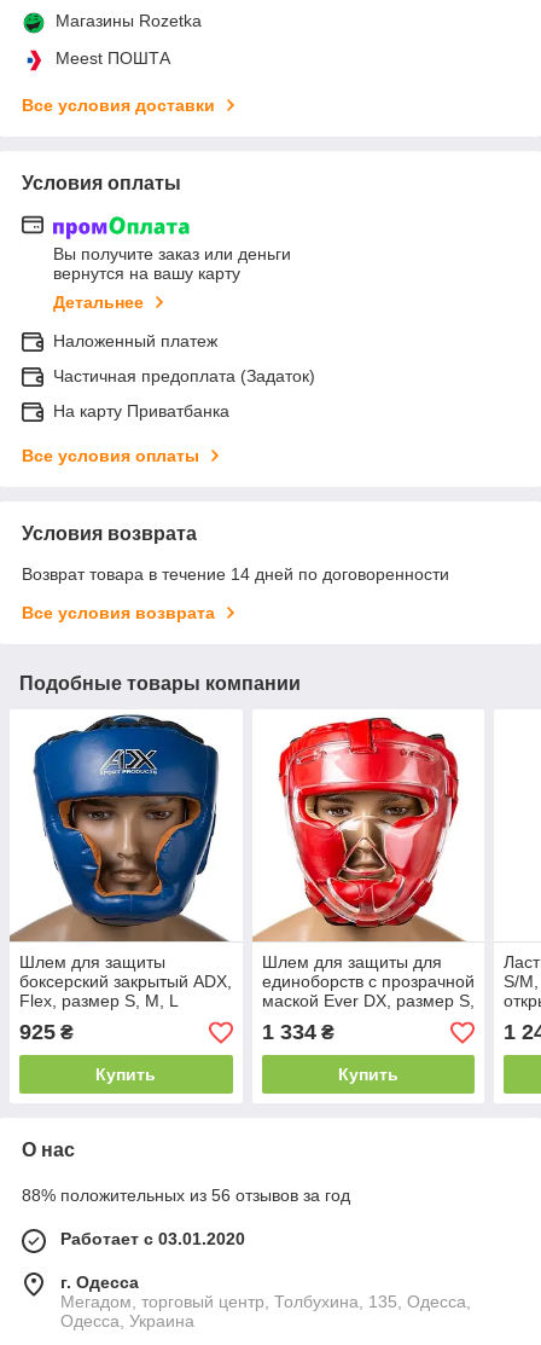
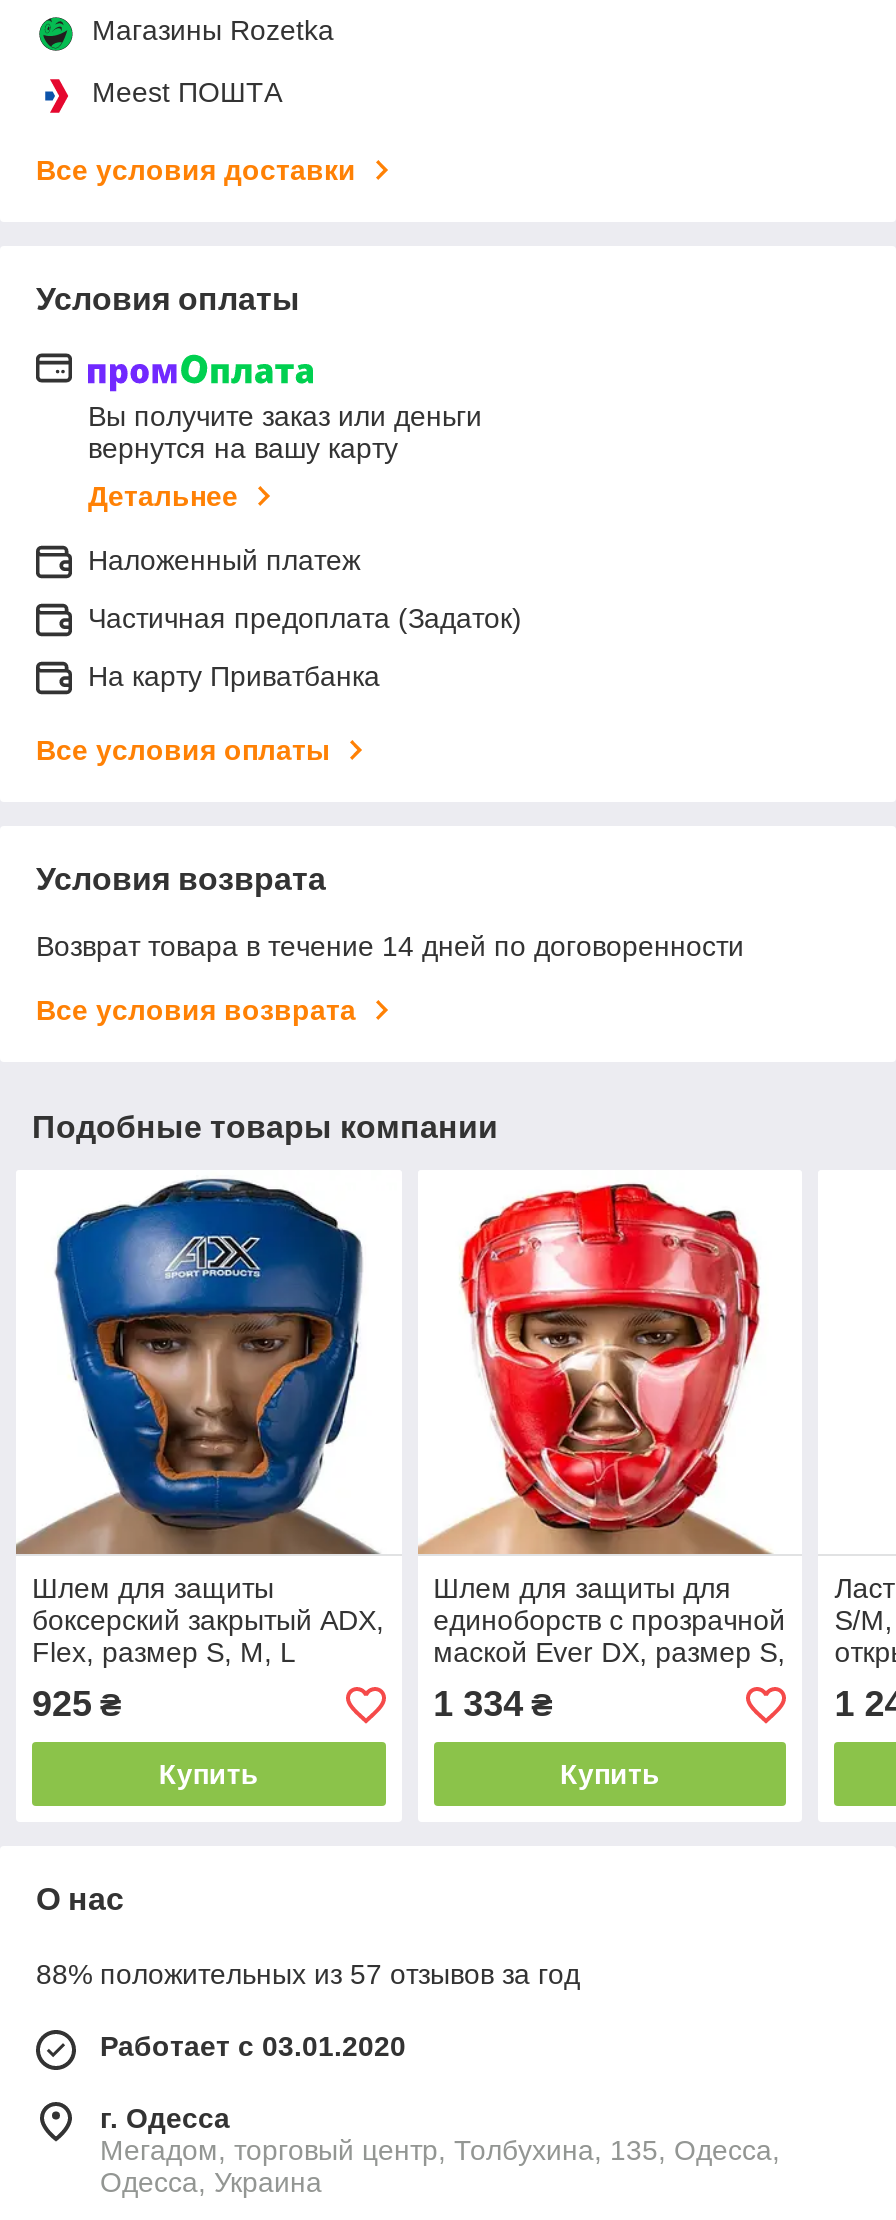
[22,1186,350,1205] 88% положительных из 56 отзывов за год -> [36,1958,580,1990] 88% положительных из 57 отзывов за год

